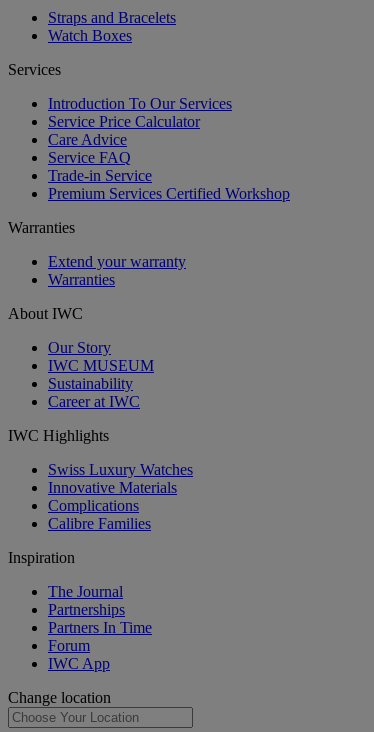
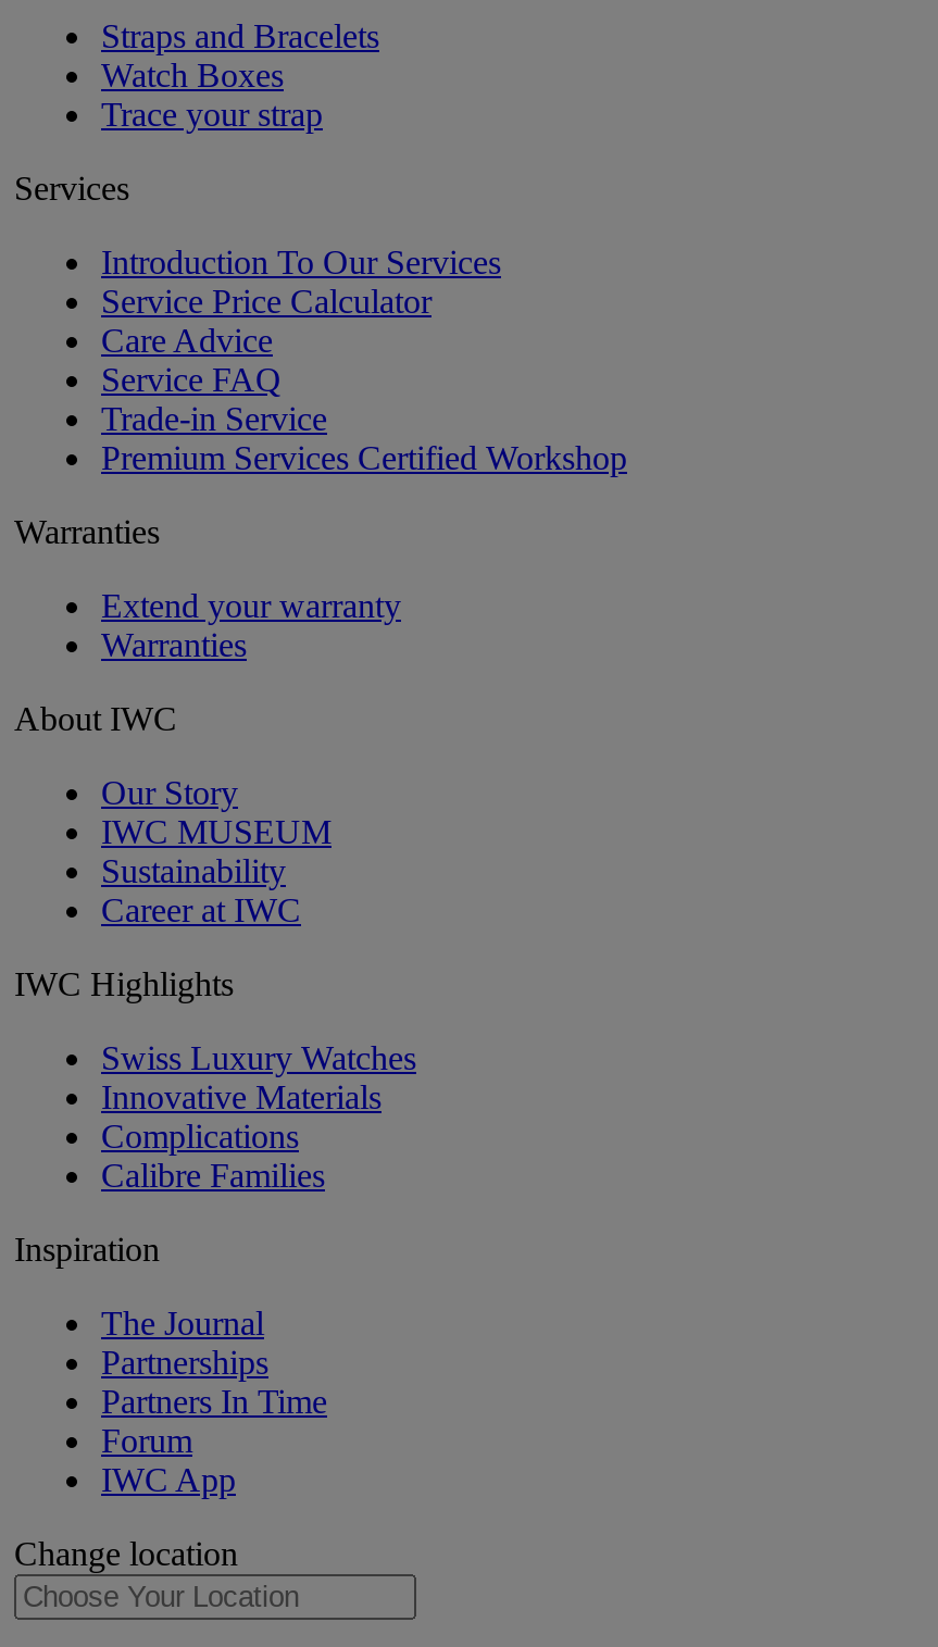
none -> [101,96,323,133] Trace your strap

